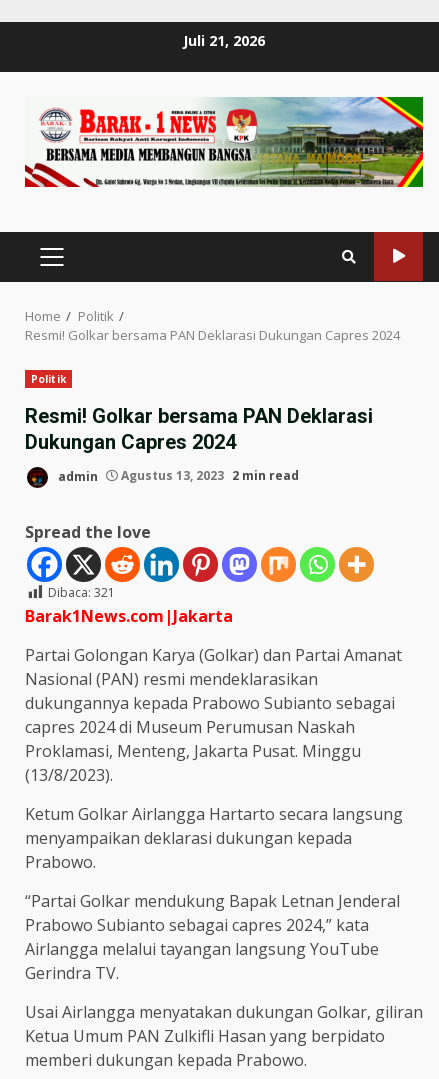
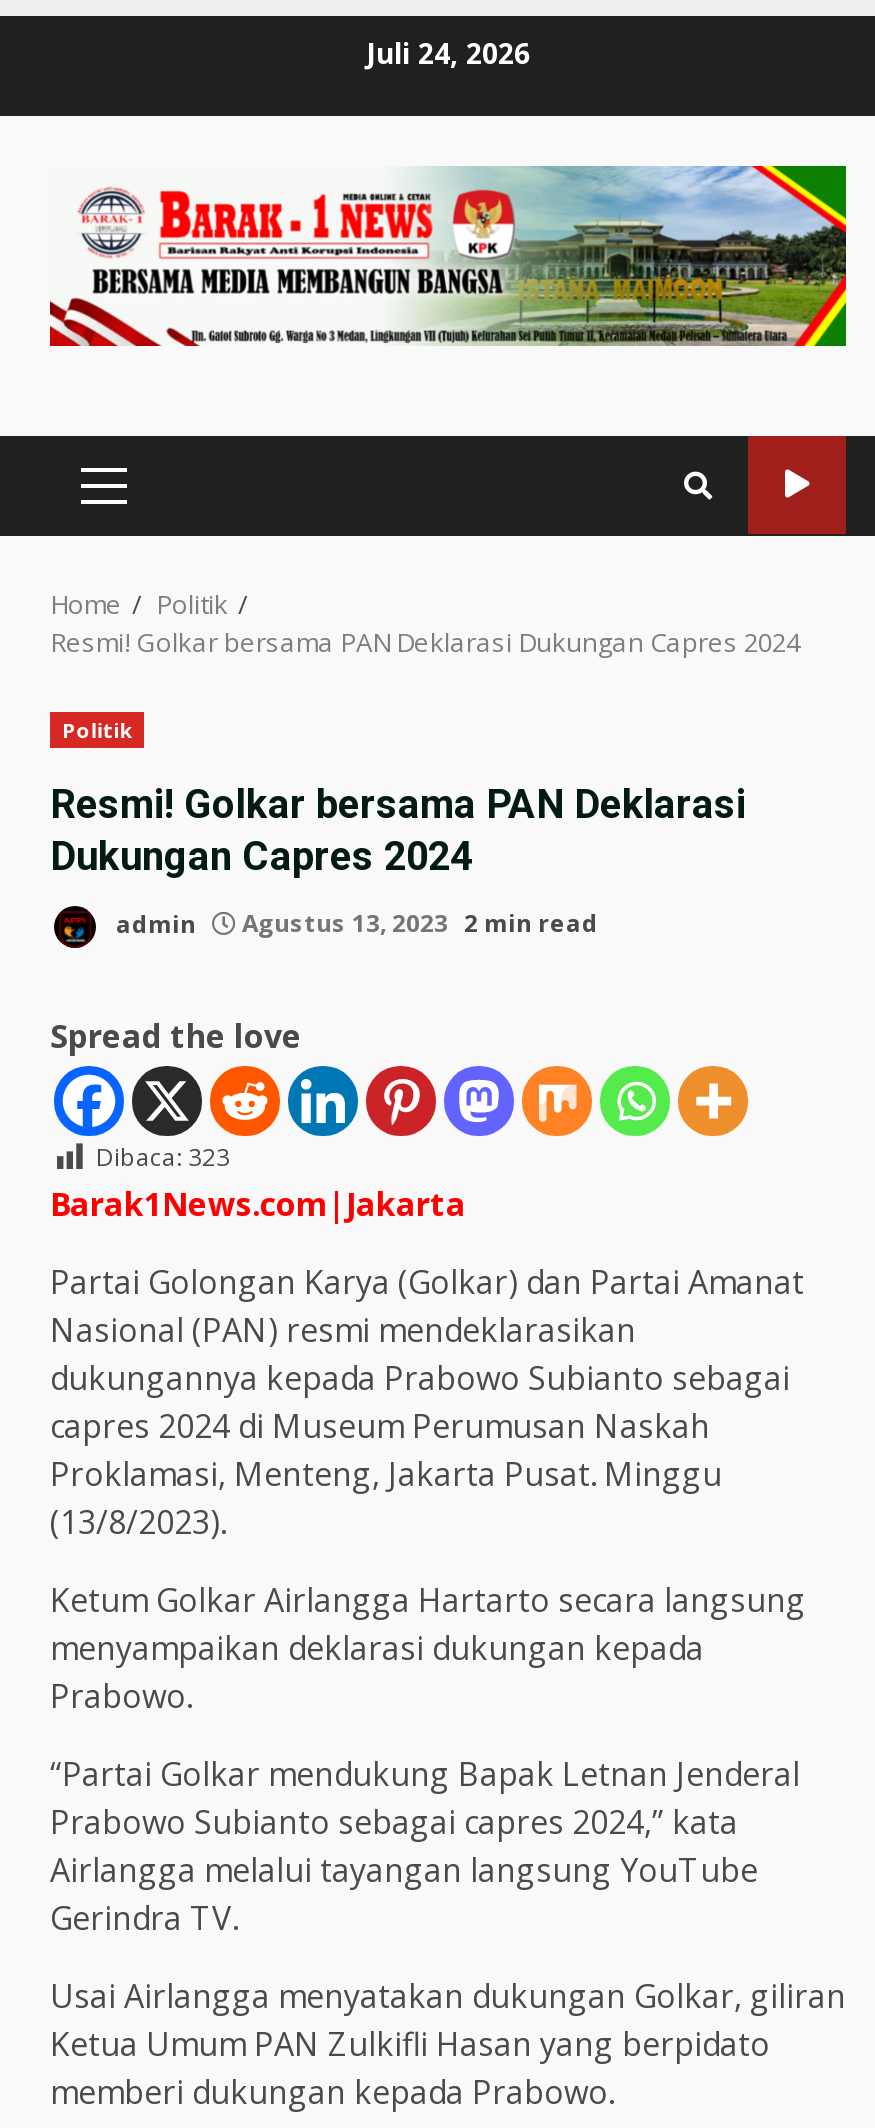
[183,30,265,49] Juli 21, 2026 -> [366,33,530,71] Juli 24, 2026
[48,584,115,601] Dibaca: 321 -> [96,1140,230,1174] Dibaca: 323

